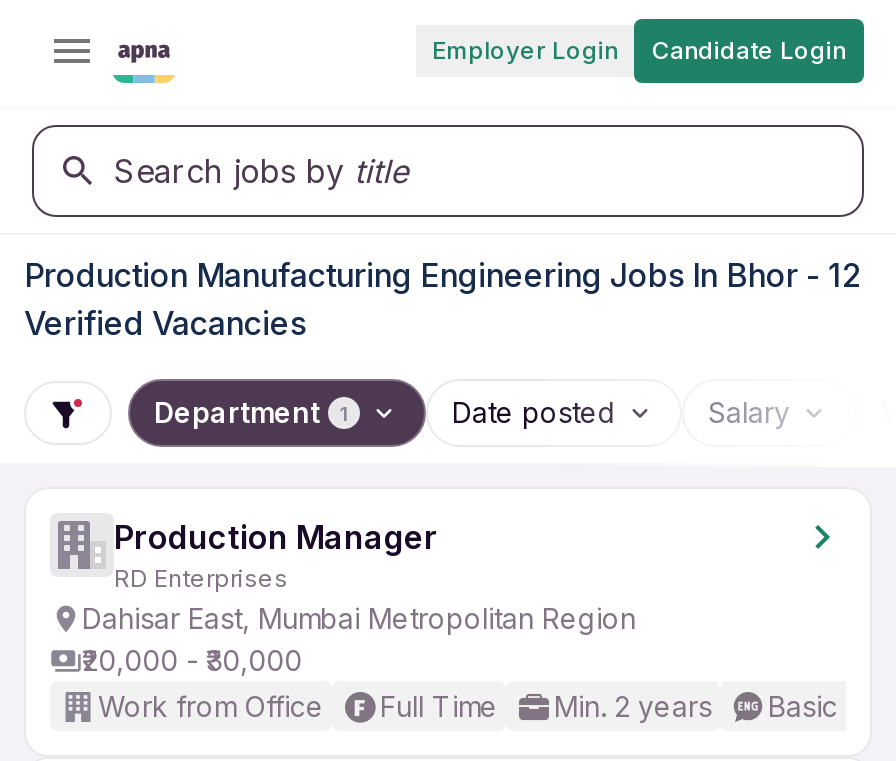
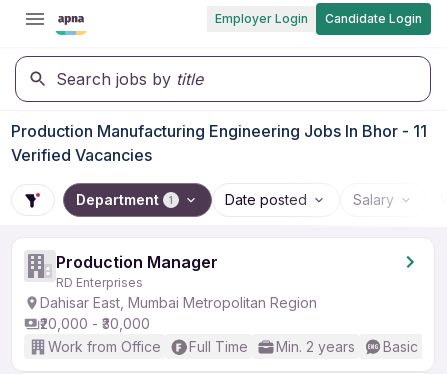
[24,255,862,295] Production Manufacturing Engineering Jobs In Bhor - 12 -> [11,121,427,141] Production Manufacturing Engineering Jobs In Bhor - 11

